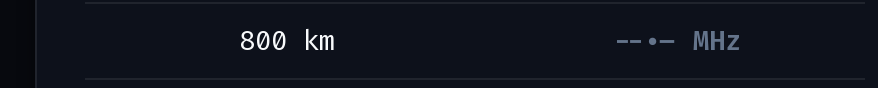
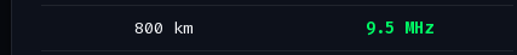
[613,24,741,58] --.- MHz -> [366,18,433,38] 9.5 MHz

